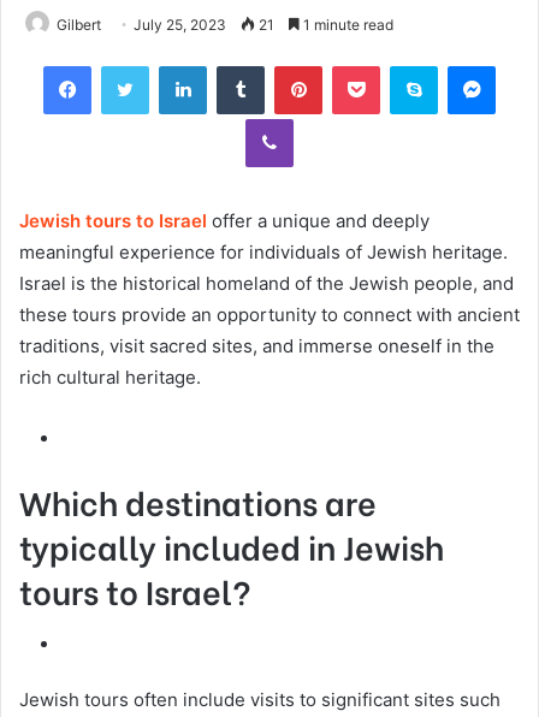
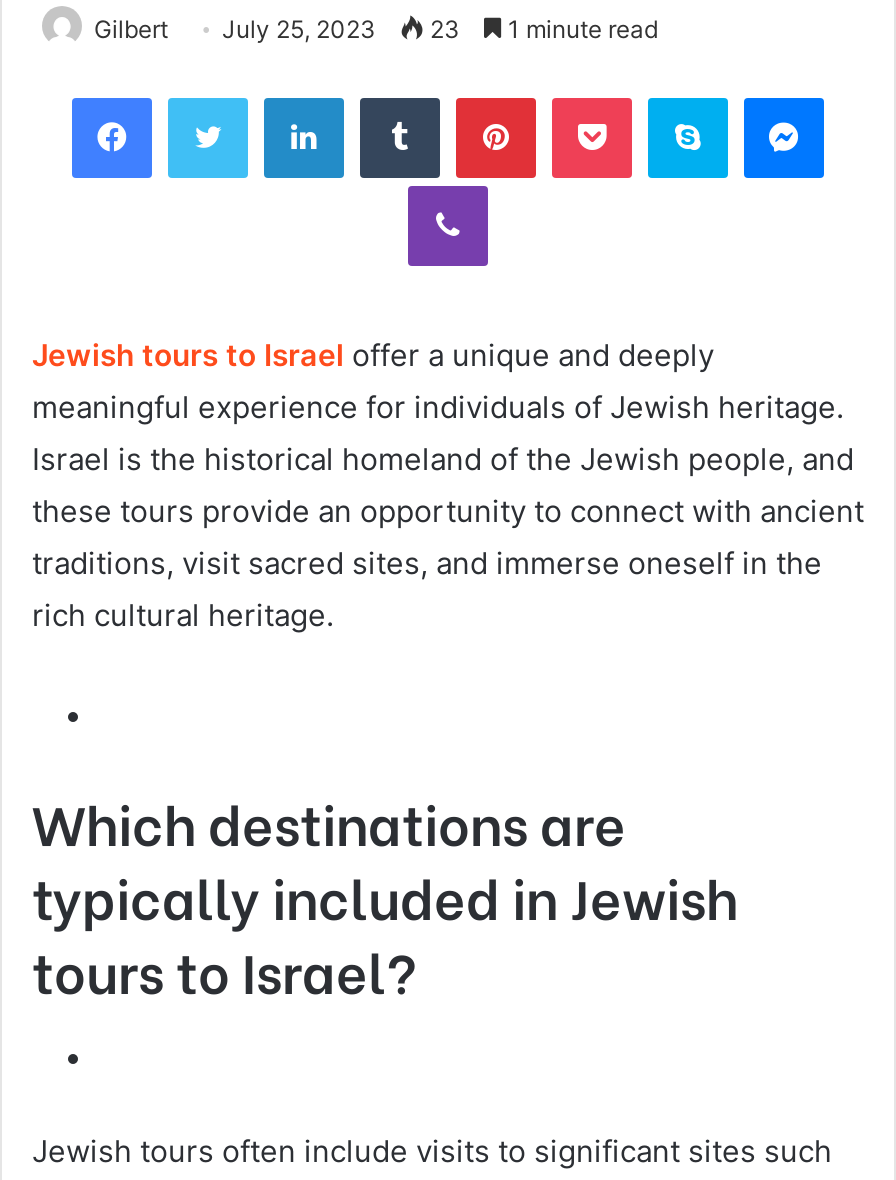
[57,16,393,34] Gilbert July 25, 2023 21 1 minute read -> [94,14,658,44] Gilbert July 25, 2023 23 1 minute read

